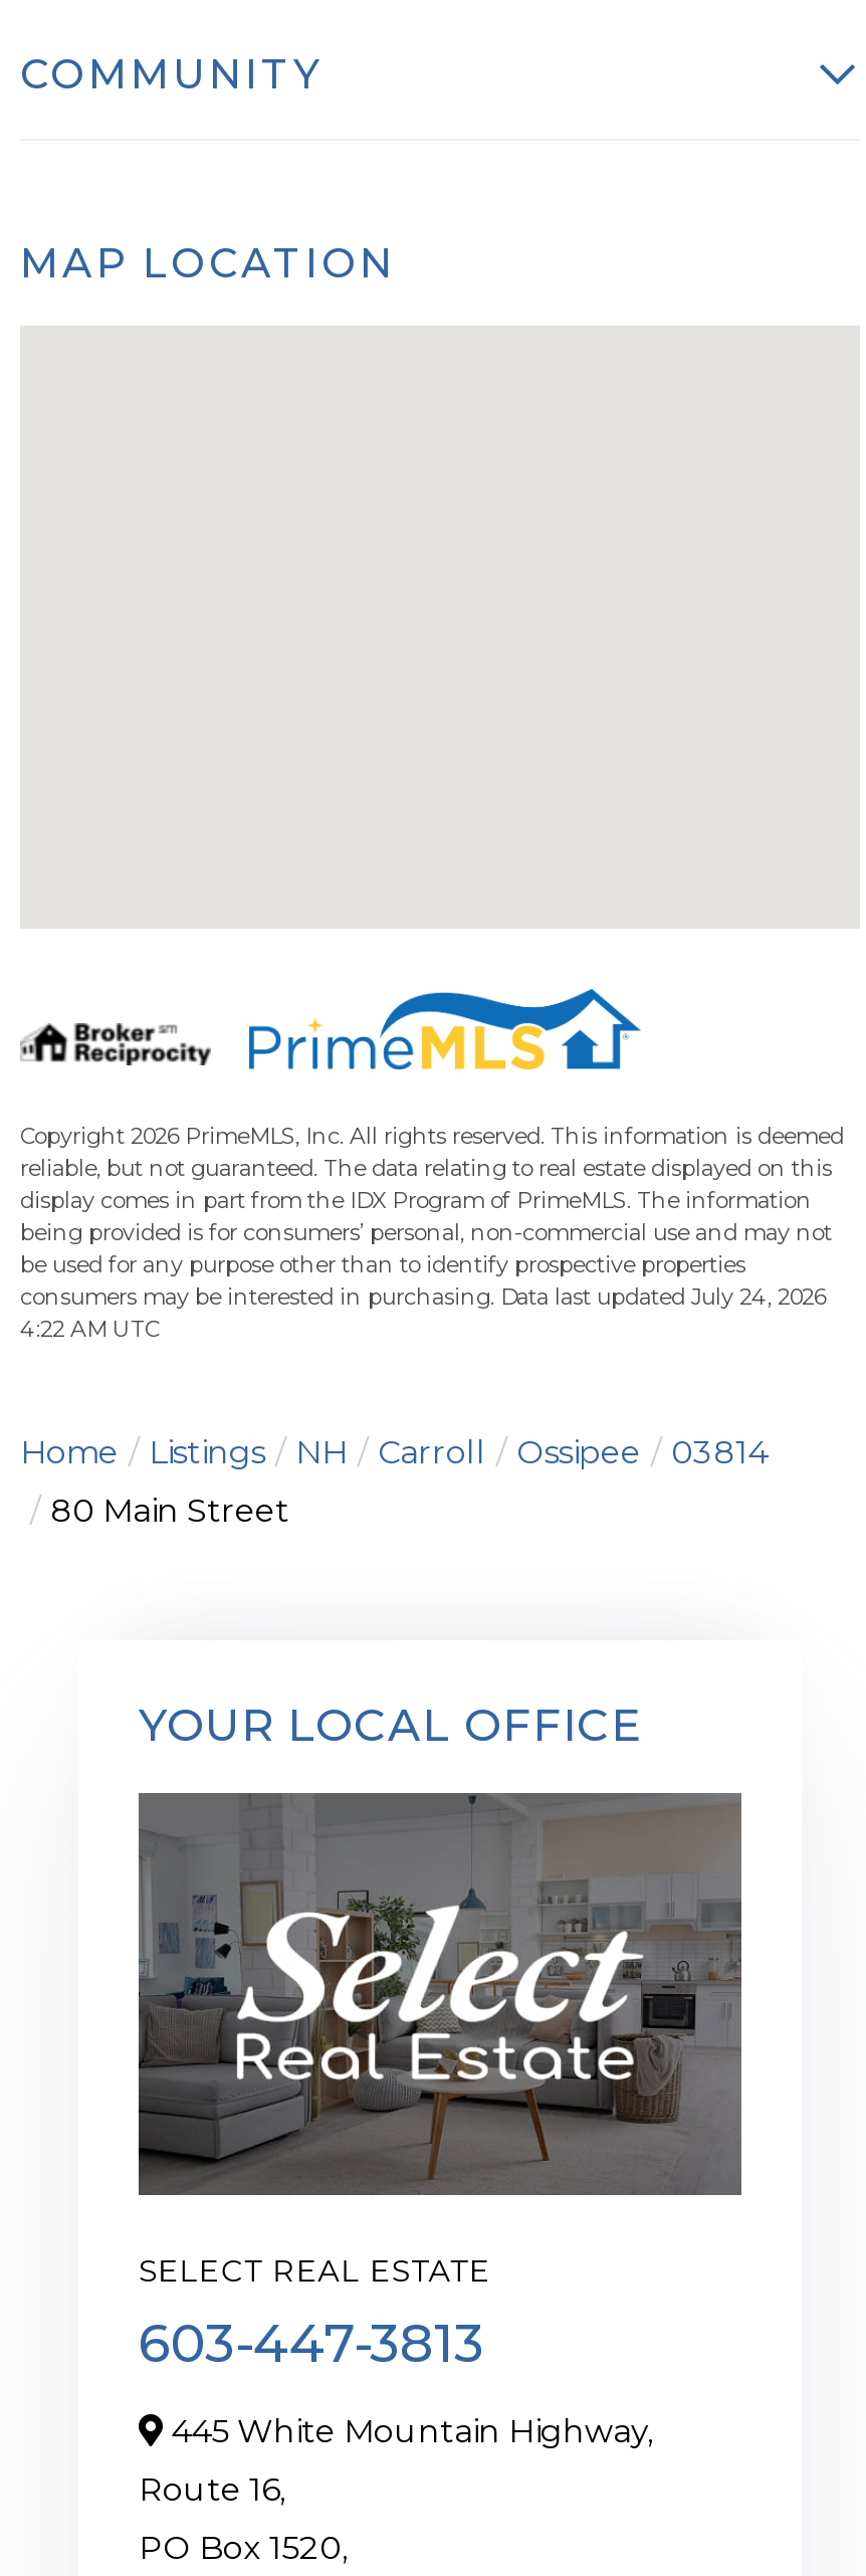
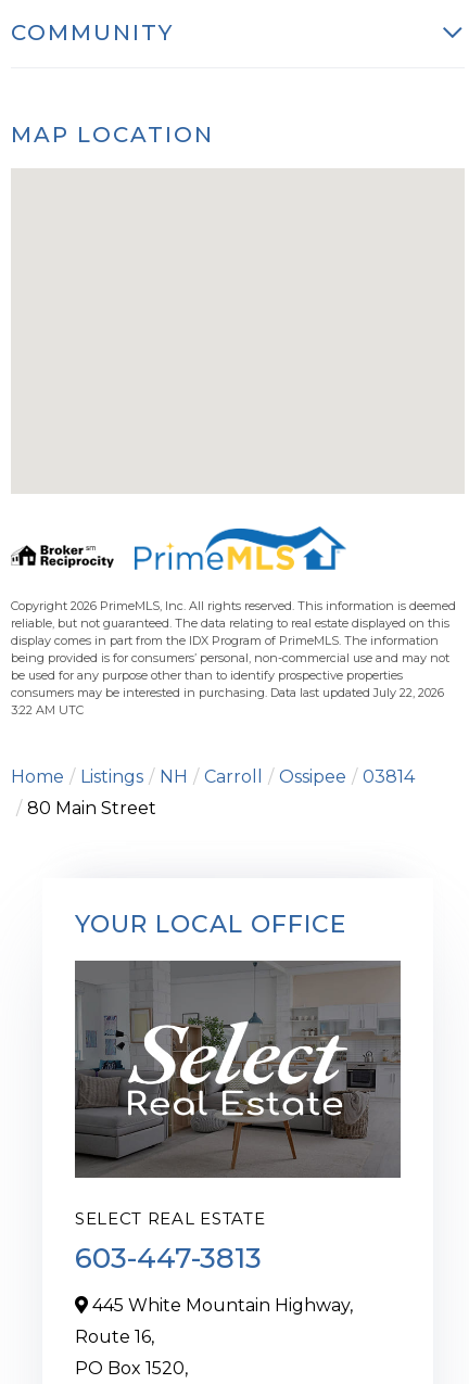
[20,1282,826,1310] consumers may be interested in purchasing. Data last updated July 24, 2026 -> [11,685,444,700] consumers may be interested in purchasing. Data last updated July 22, 2026
[20,1314,159,1342] 4:22 AM UTC -> [11,702,84,717] 3:22 AM UTC

